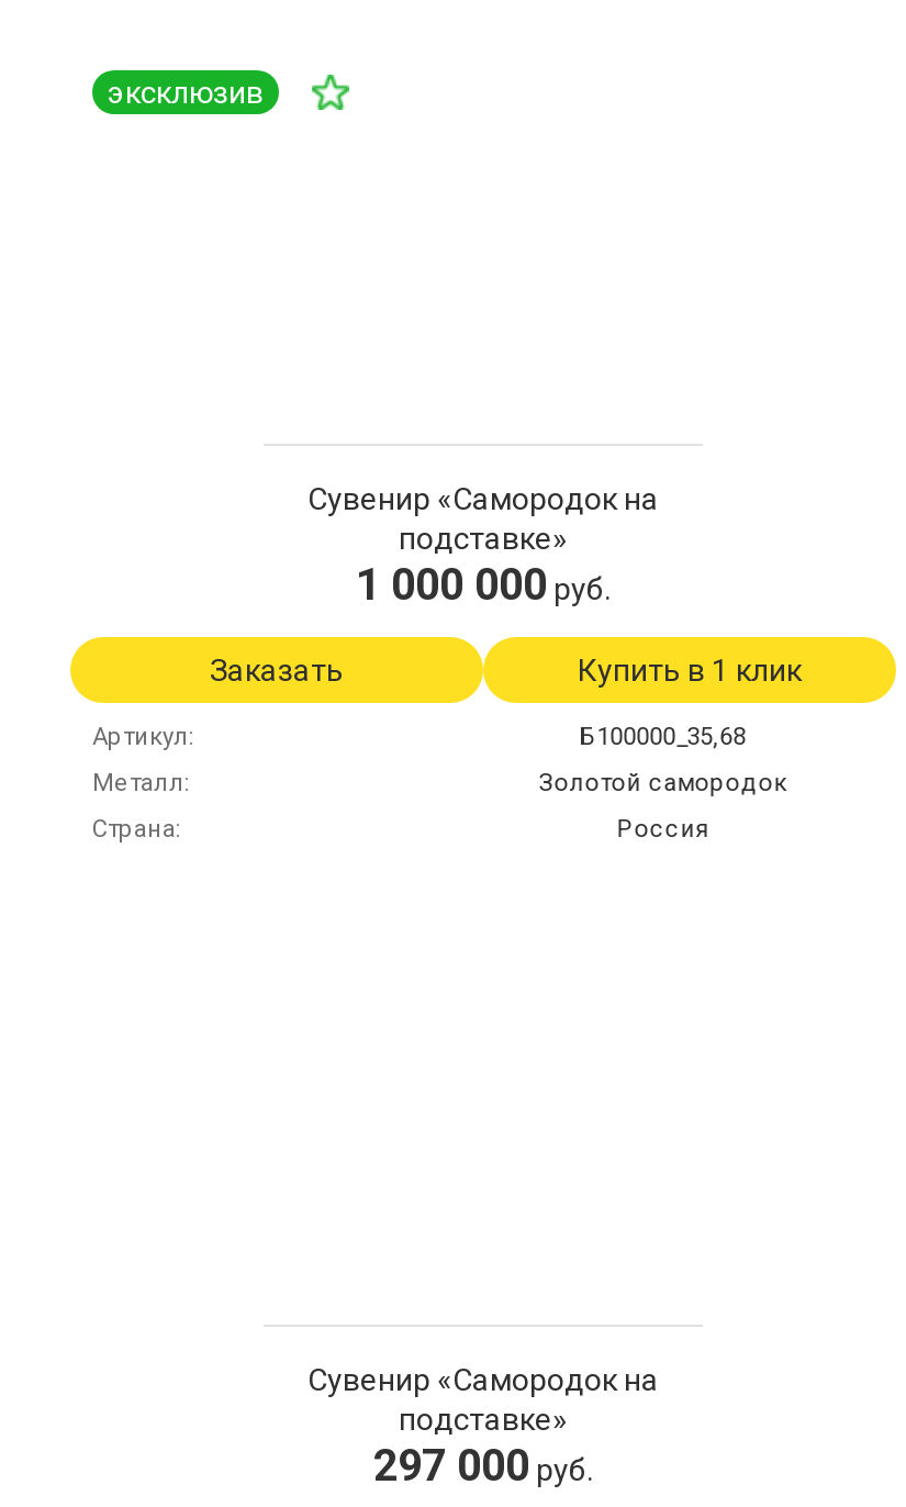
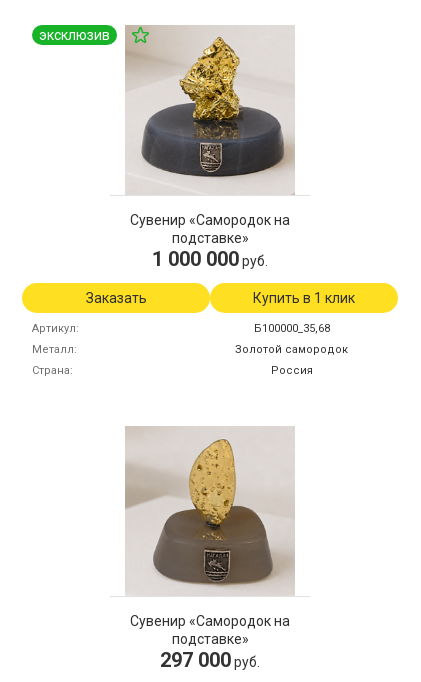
none -> [124,24,295,195] [image]
none -> [124,426,295,595] [image]

